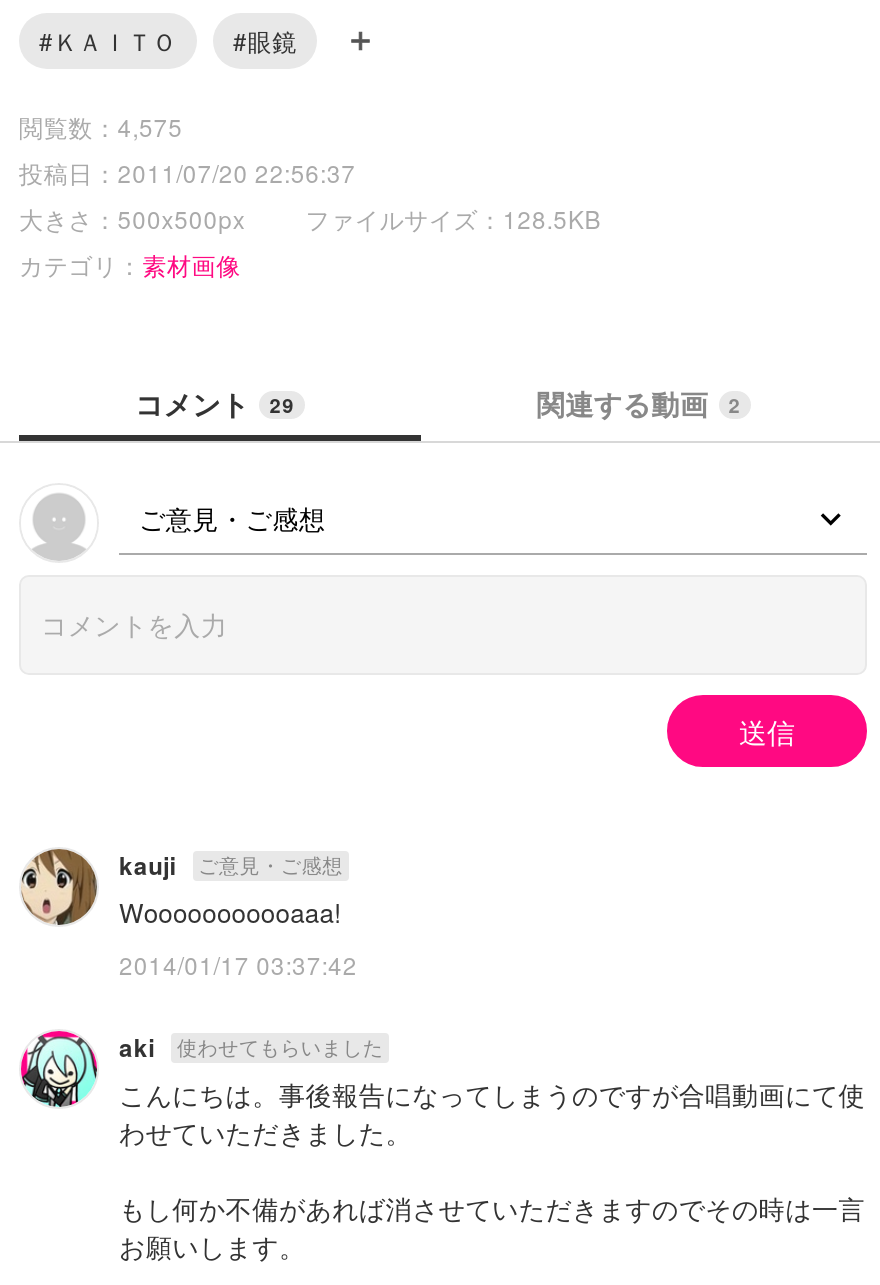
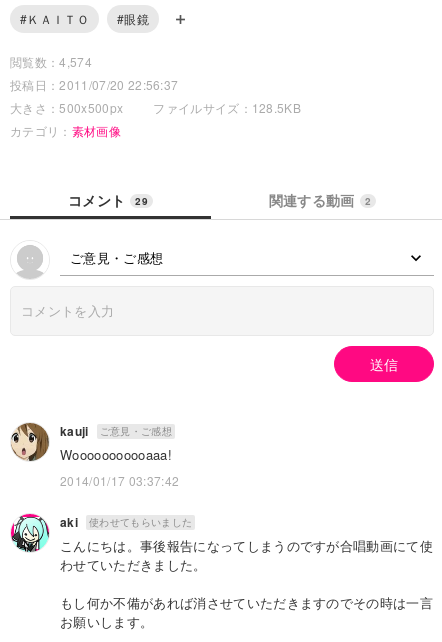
[19,109,183,143] 閲覧数：4,575 -> [10,53,92,70] 閲覧数：4,574

